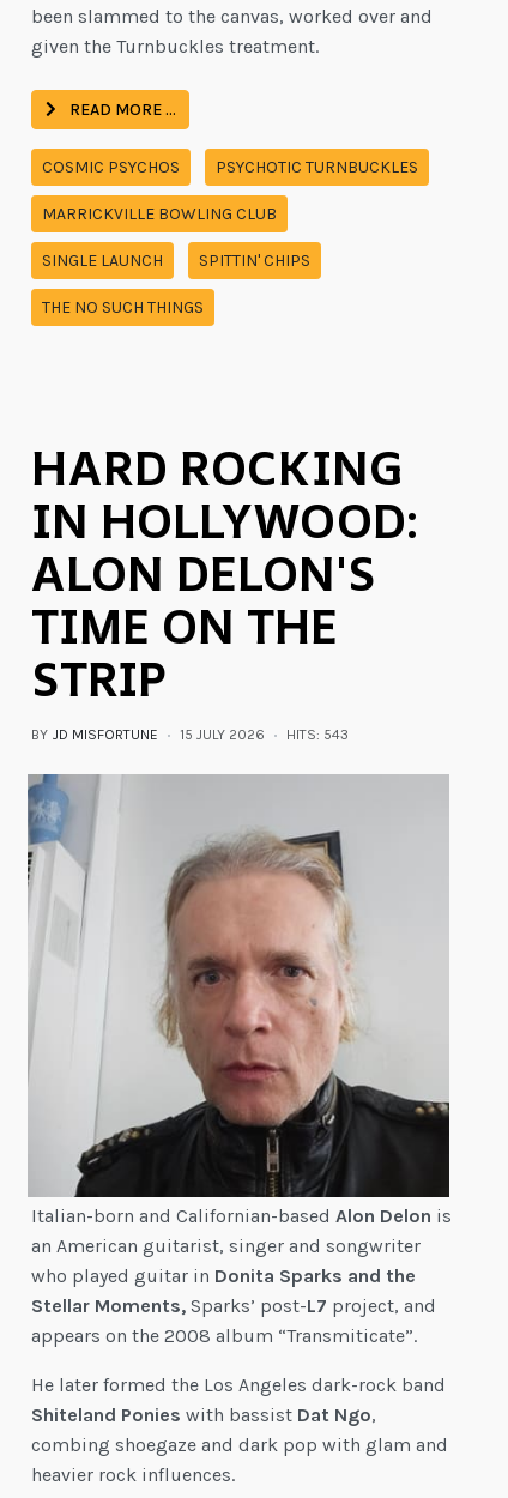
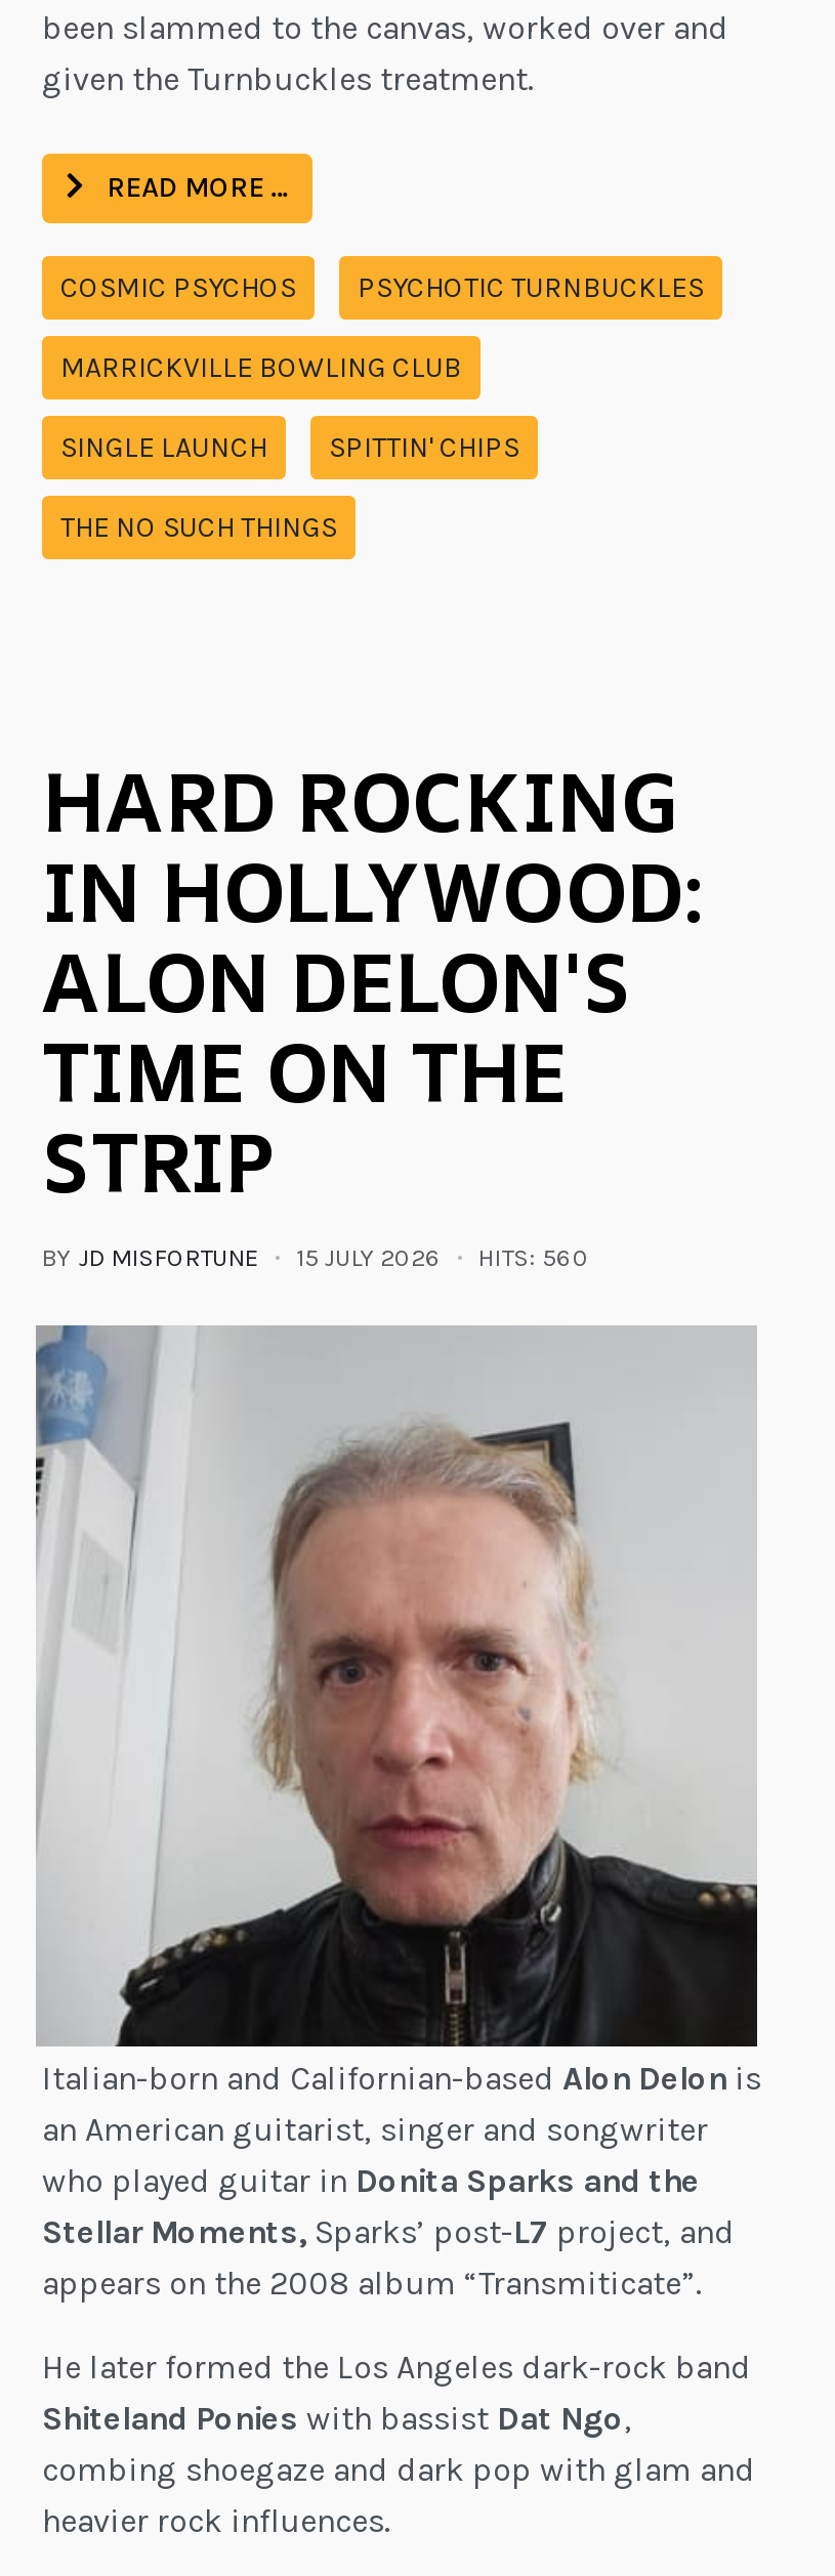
[31,727,349,743] BY JD MISFORTUNE 15 JULY 2026 HITS: 543 -> [42,1242,589,1271] BY JD MISFORTUNE 15 JULY 2026 HITS: 560

